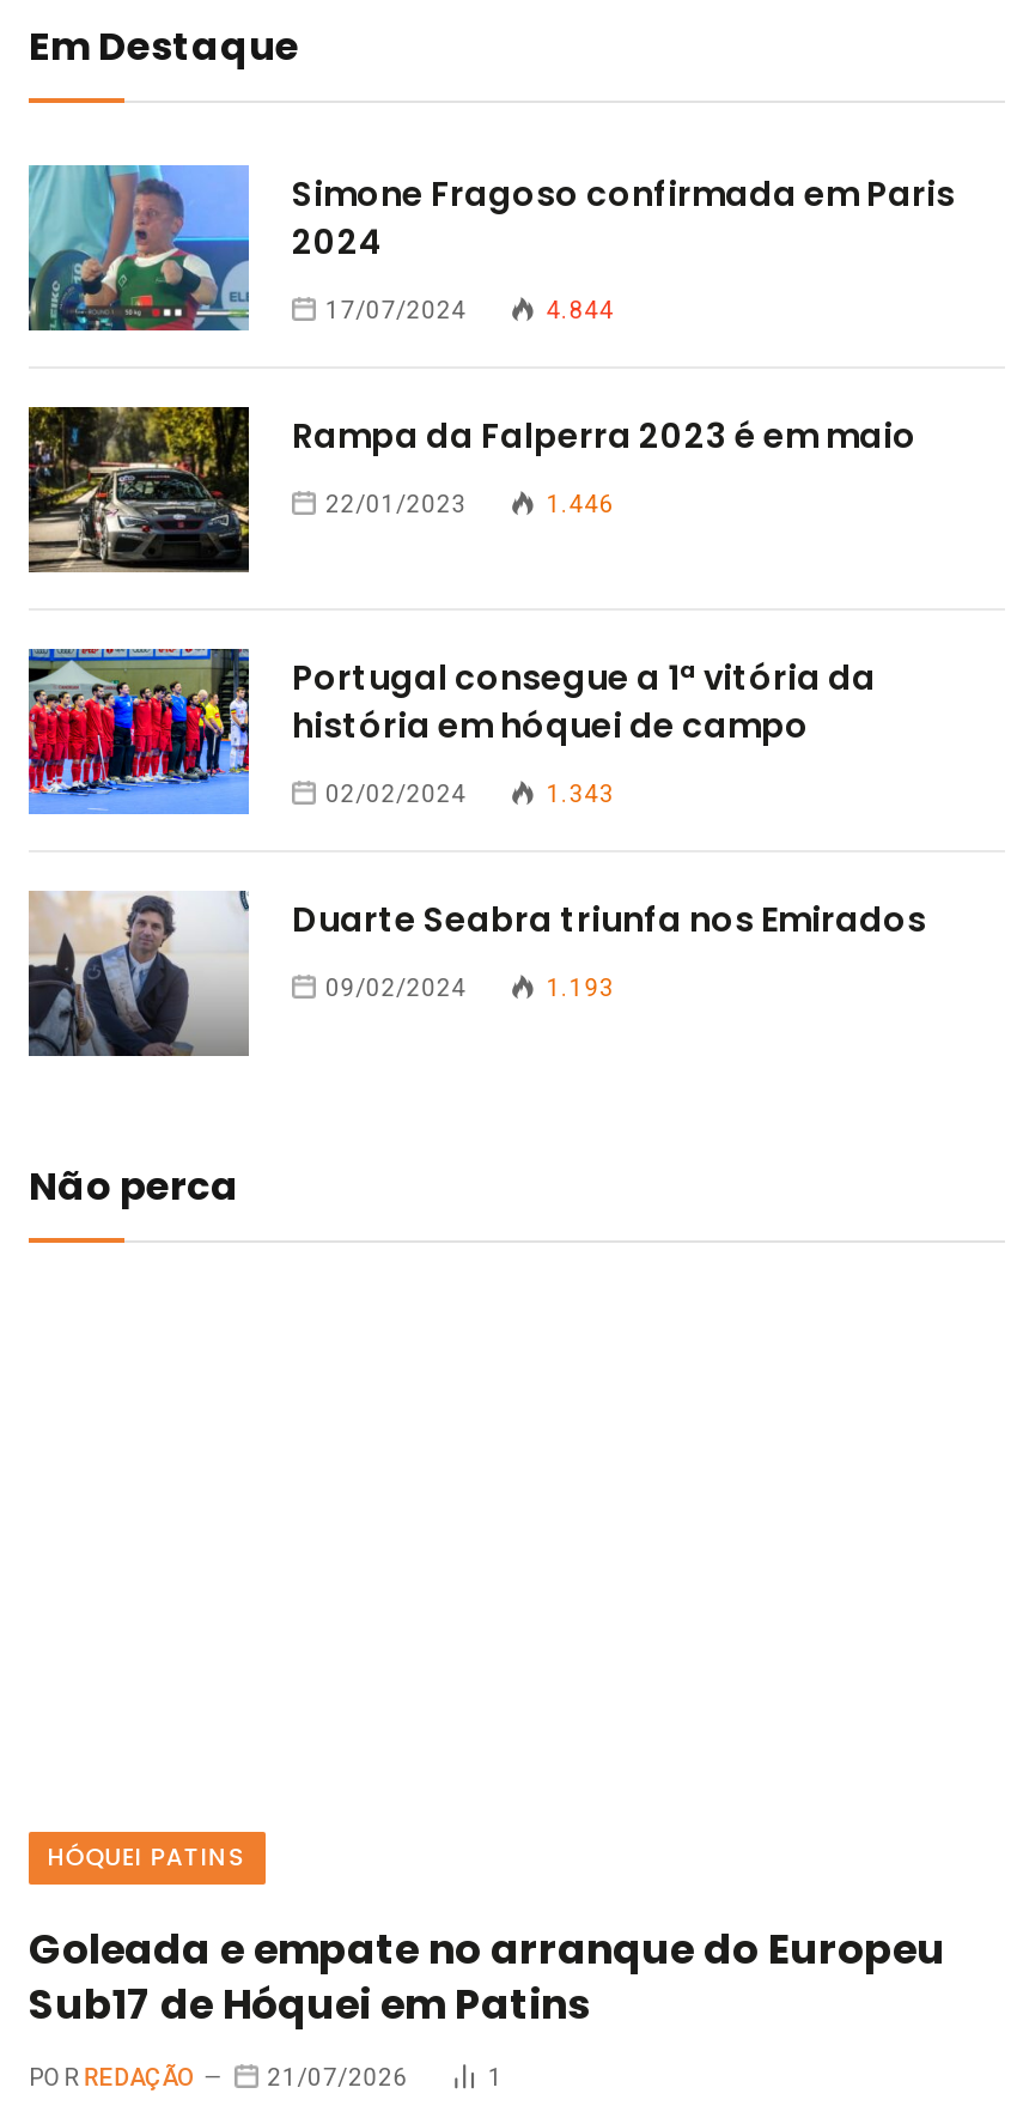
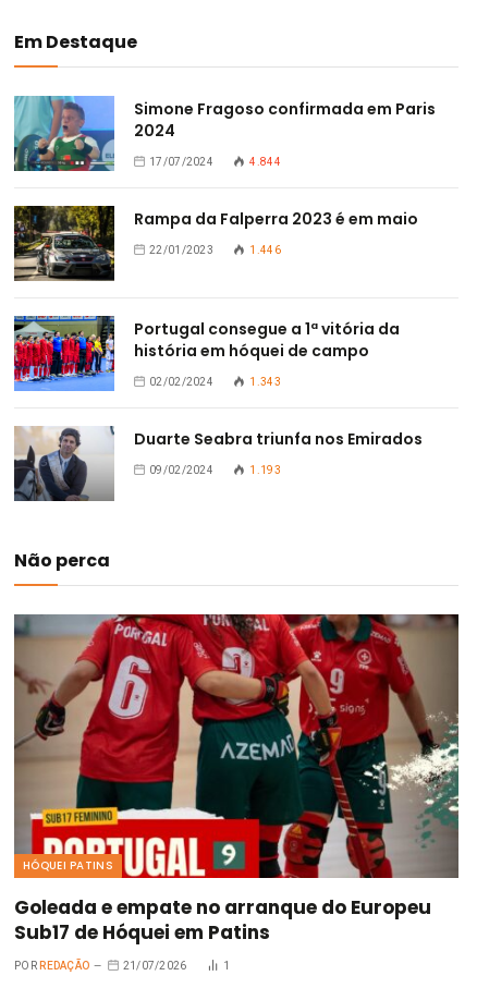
none -> [13,613,460,879] [image]

